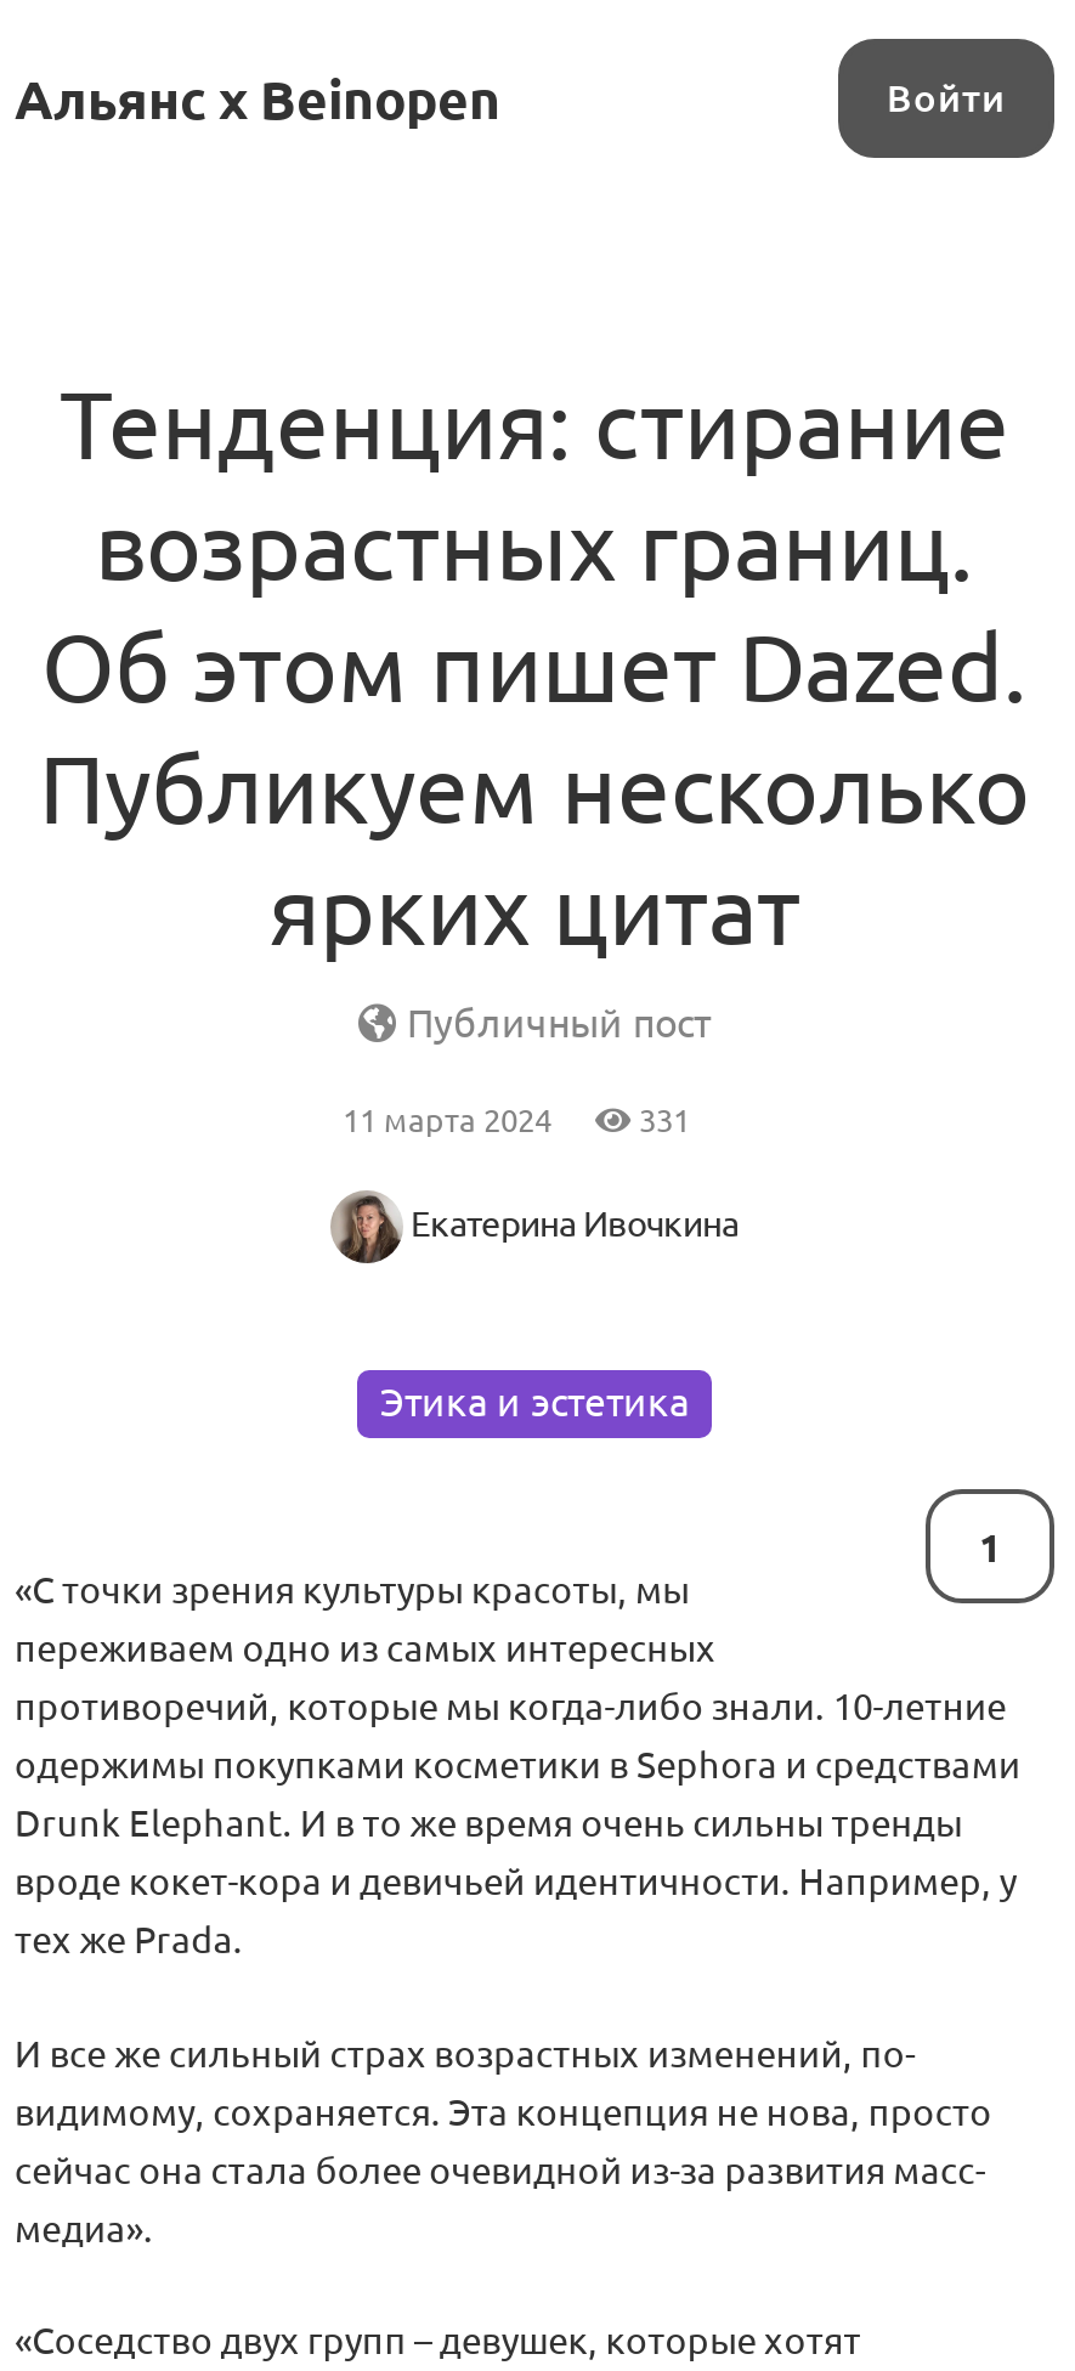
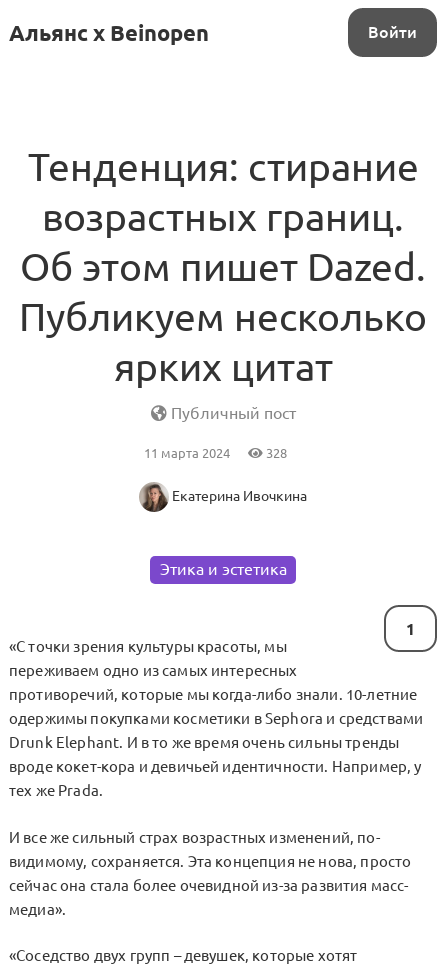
[632,1103,690,1137] 331 -> [263,446,287,460] 328

